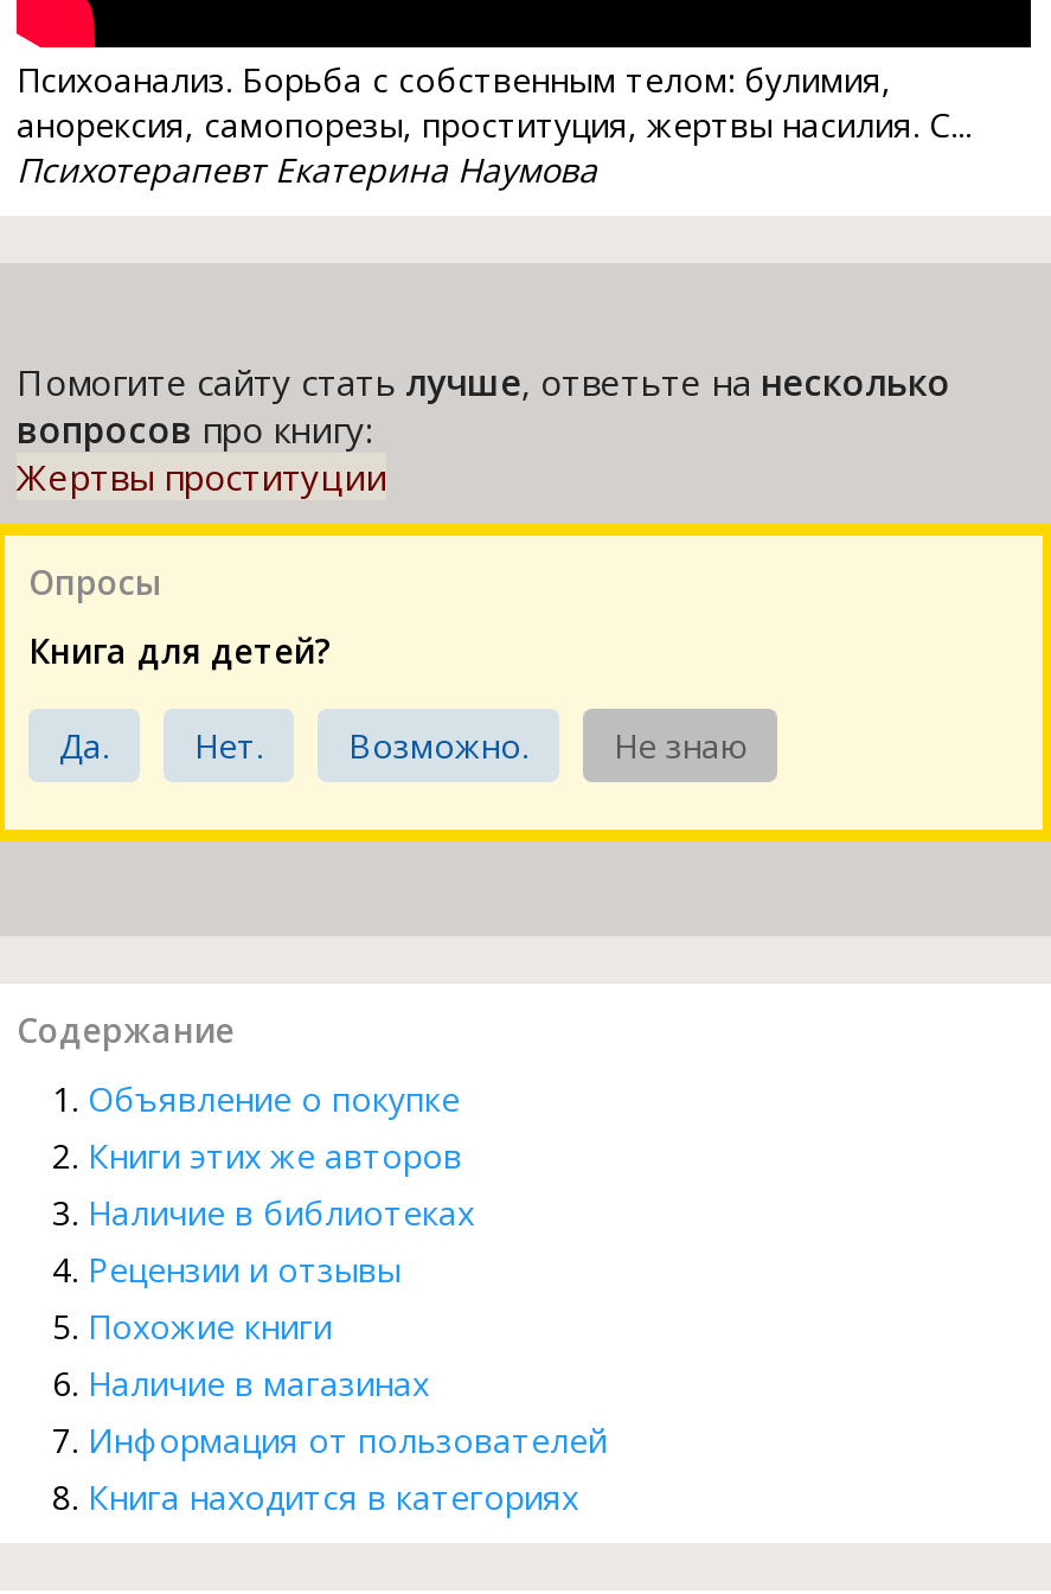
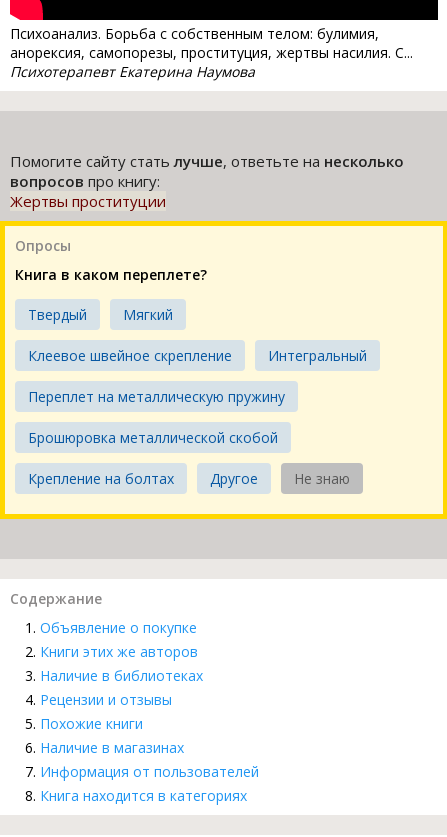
[28,629,528,769] Книга для детей? | Да. | Нет. | Возможно. -> [15,265,367,488] Книга в каком переплете? | Твердый | Мягкий | Клеевое швейное скрепление | Интегральный | Переплет на металлическую пружину | Брошюровка металлической скобой | Крепление на болтах | Другое

